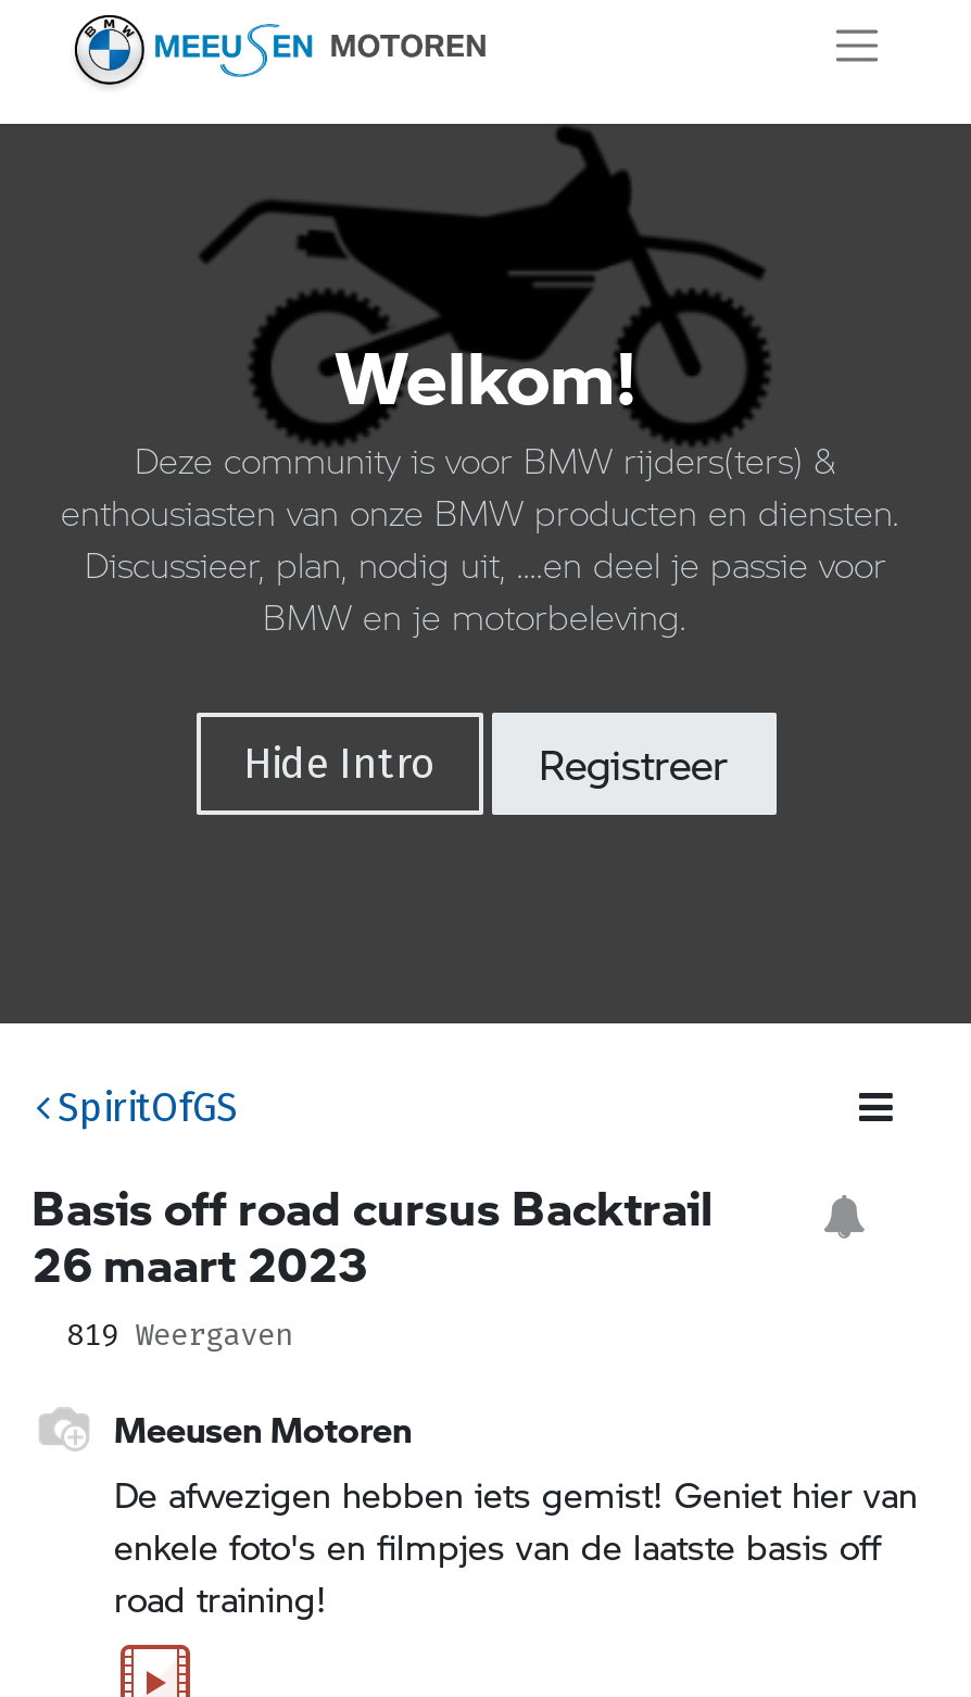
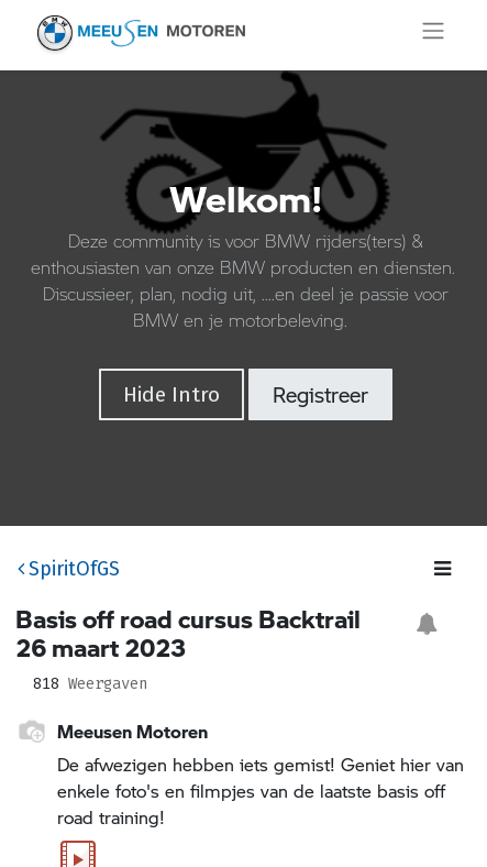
[66,1315,292,1357] 819 Weergaven -> [33,674,147,695] 818 Weergaven

